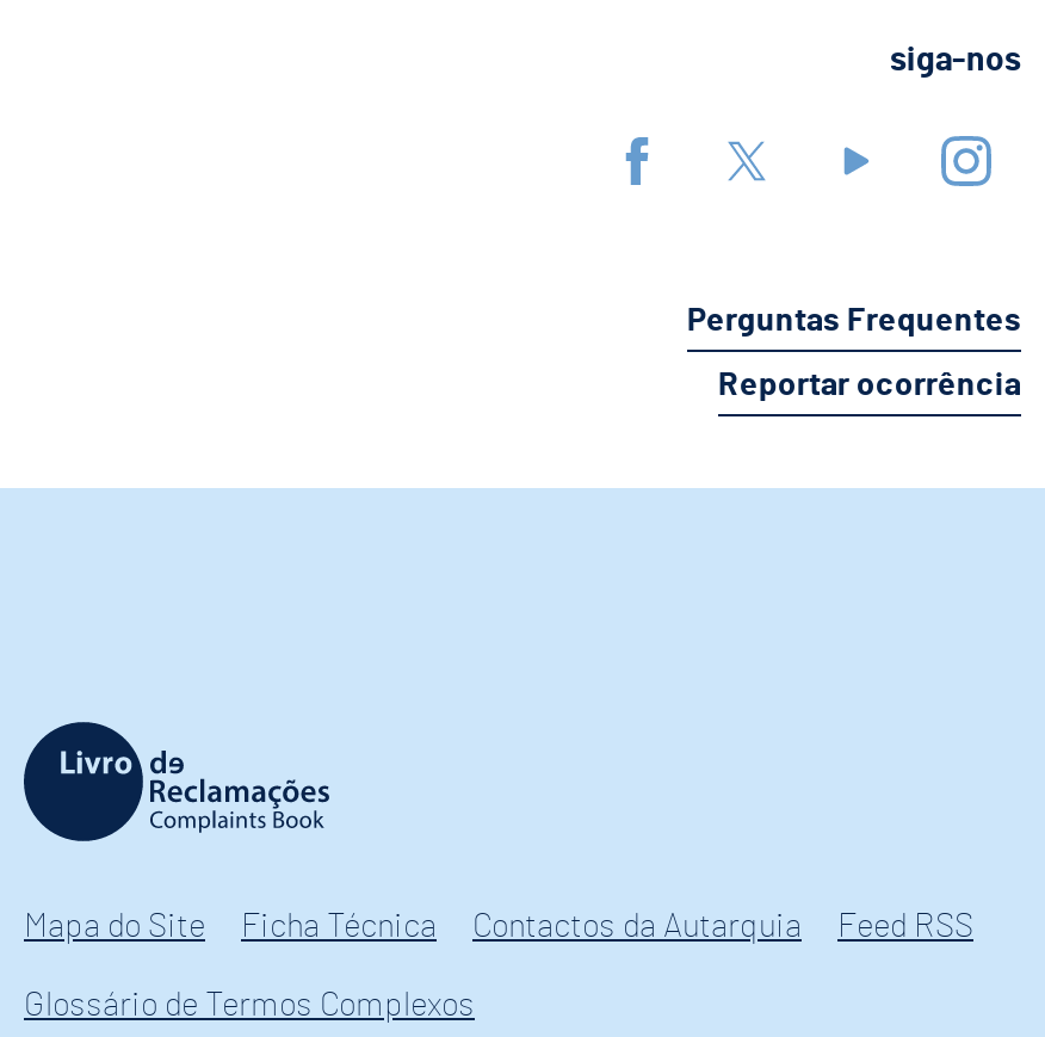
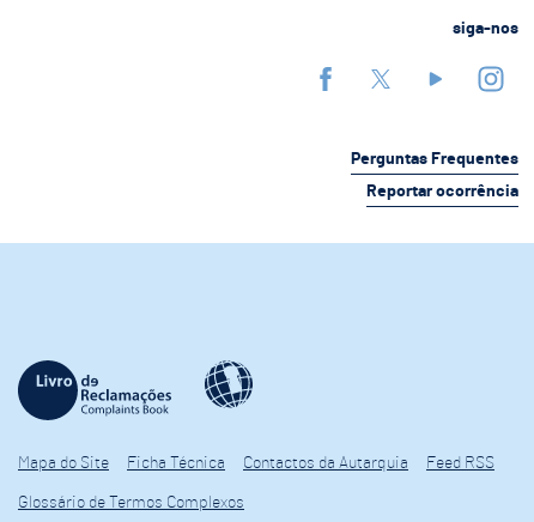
none -> [204,360,254,408] [image]

